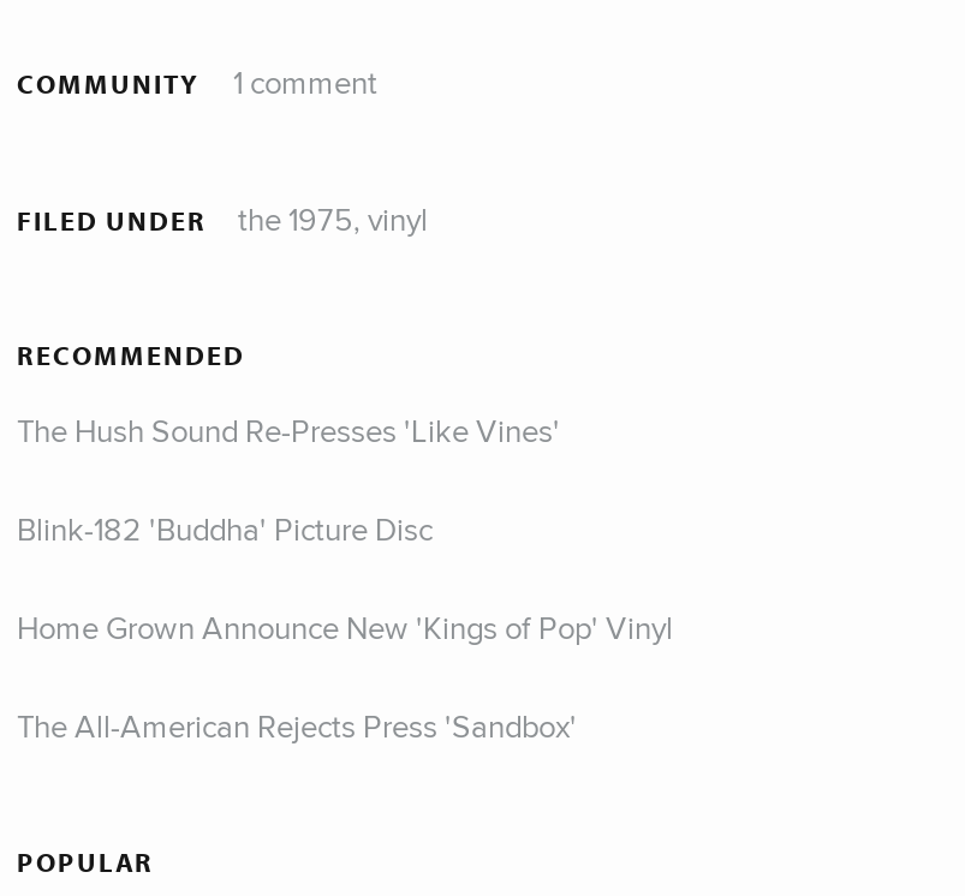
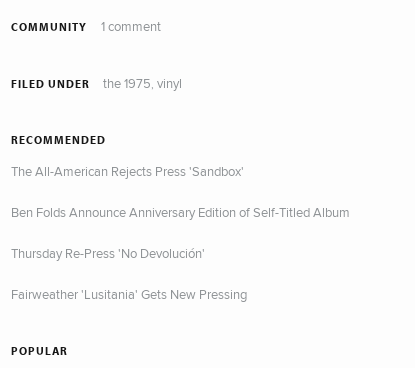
[17,409,673,649] The Hush Sound Re-Presses 'Like Vines' | Blink-182 'Buddha' Picture Disc | Home Grown Announce New 'Kings of Pop' Vinyl -> none
moved [17,704,577,747] -> [11,162,244,180]: The All-American Rejects Press 'Sandbox'
none -> [11,203,350,303] Ben Folds Announce Anniversary Edition of Self-Titled Album | Thursday Re-Press 'No Devolución' | Fairweather 'Lusitania' Gets New Pressing

